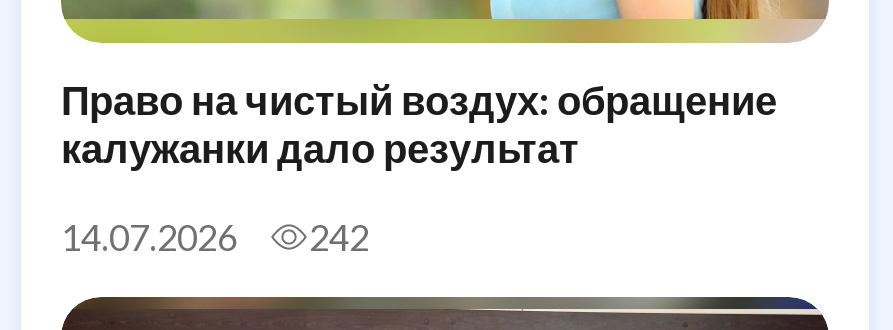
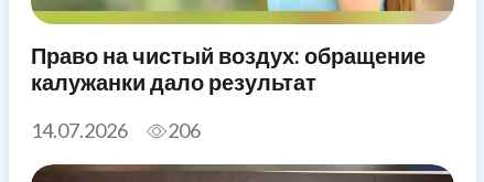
[61,215,369,259] 14.07.2026 242 -> [31,118,201,143] 14.07.2026 206

